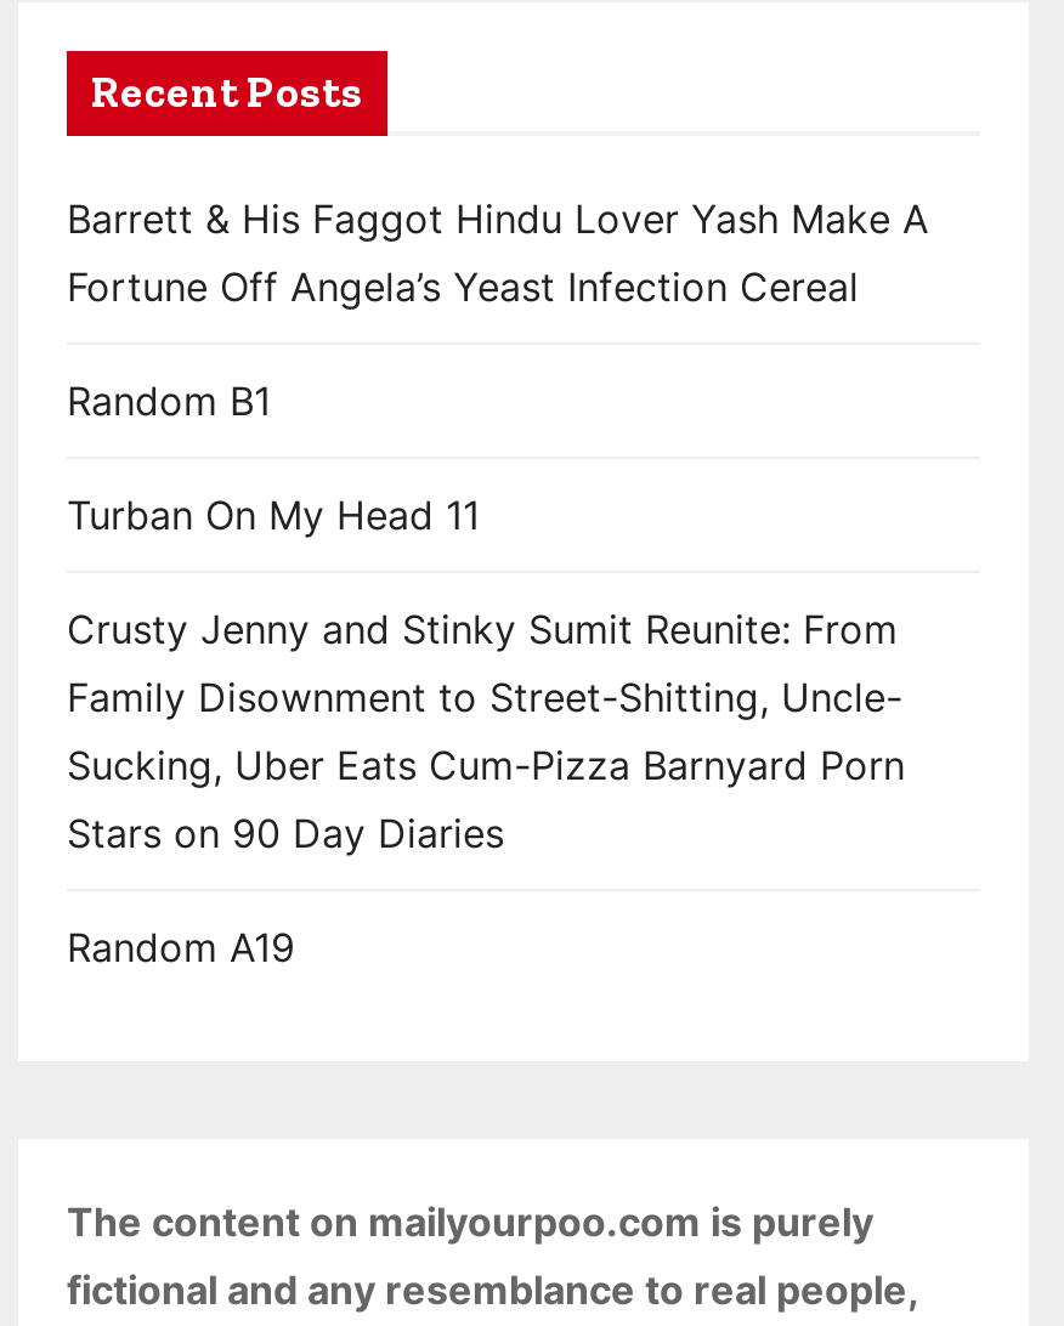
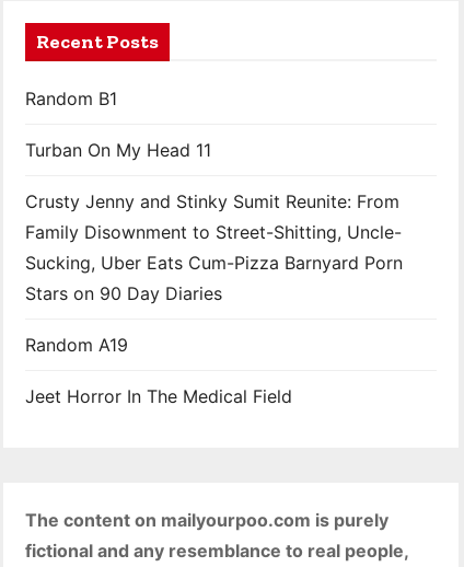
[67,194,929,311] Barrett & His Faggot Hindu Lover Yash Make A | Fortune Off Angela’s Yeast Infection Cereal -> none
moved [67,376,905,971] -> [25,88,403,356]: Random B1 | Turban On My Head 11 | Crusty Jenny and Stinky Sumit Reunite: From | Family Disownment to Street-Shitting, Uncle- | Sucking, Uber Eats Cum-Pizza Barnyard Porn | Stars on 90 Day Diaries | Random A19
none -> [25,385,292,407] Jeet Horror In The Medical Field

